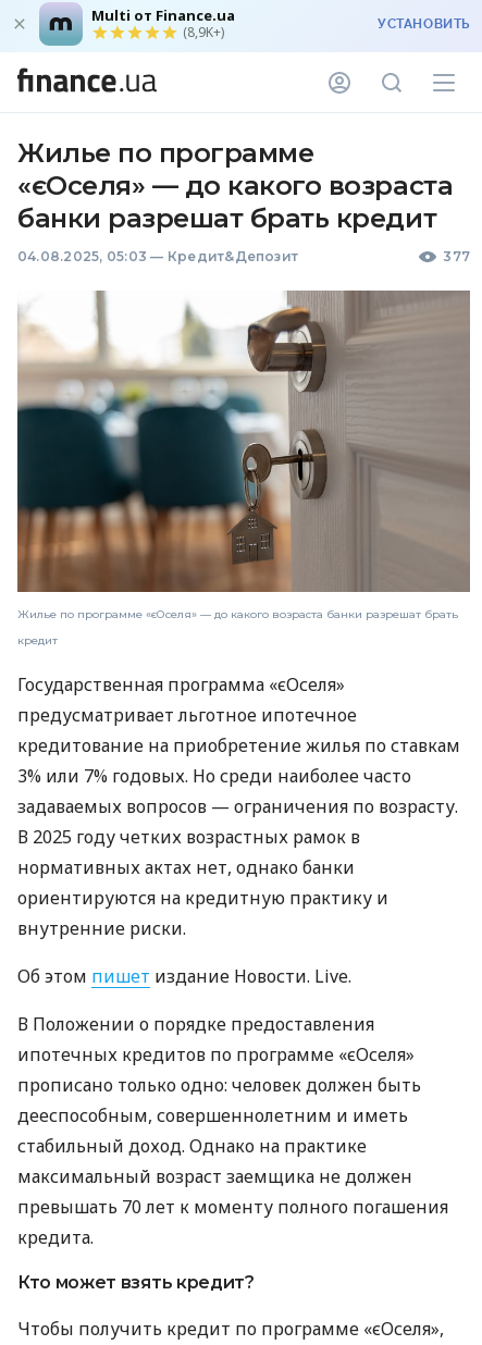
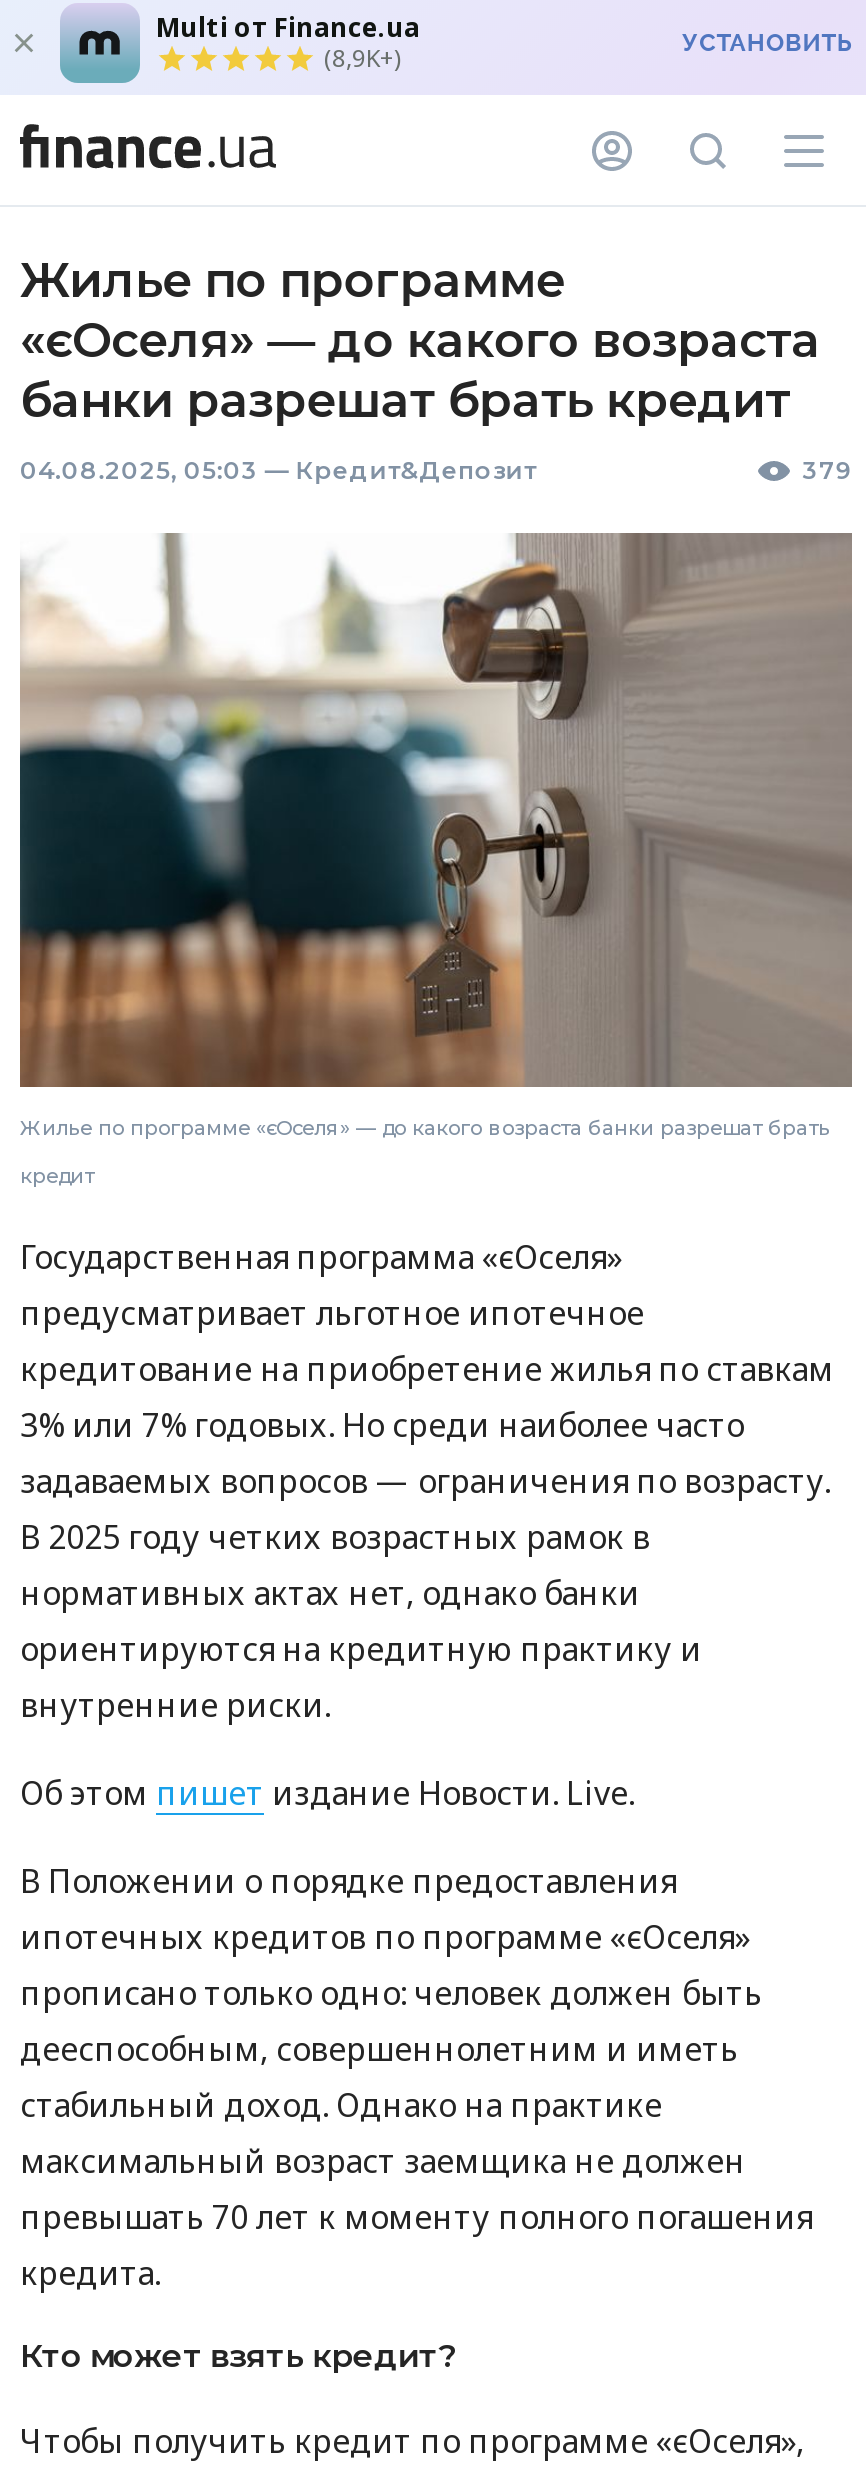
[443,248,470,264] 377 -> [803,455,852,485] 379

